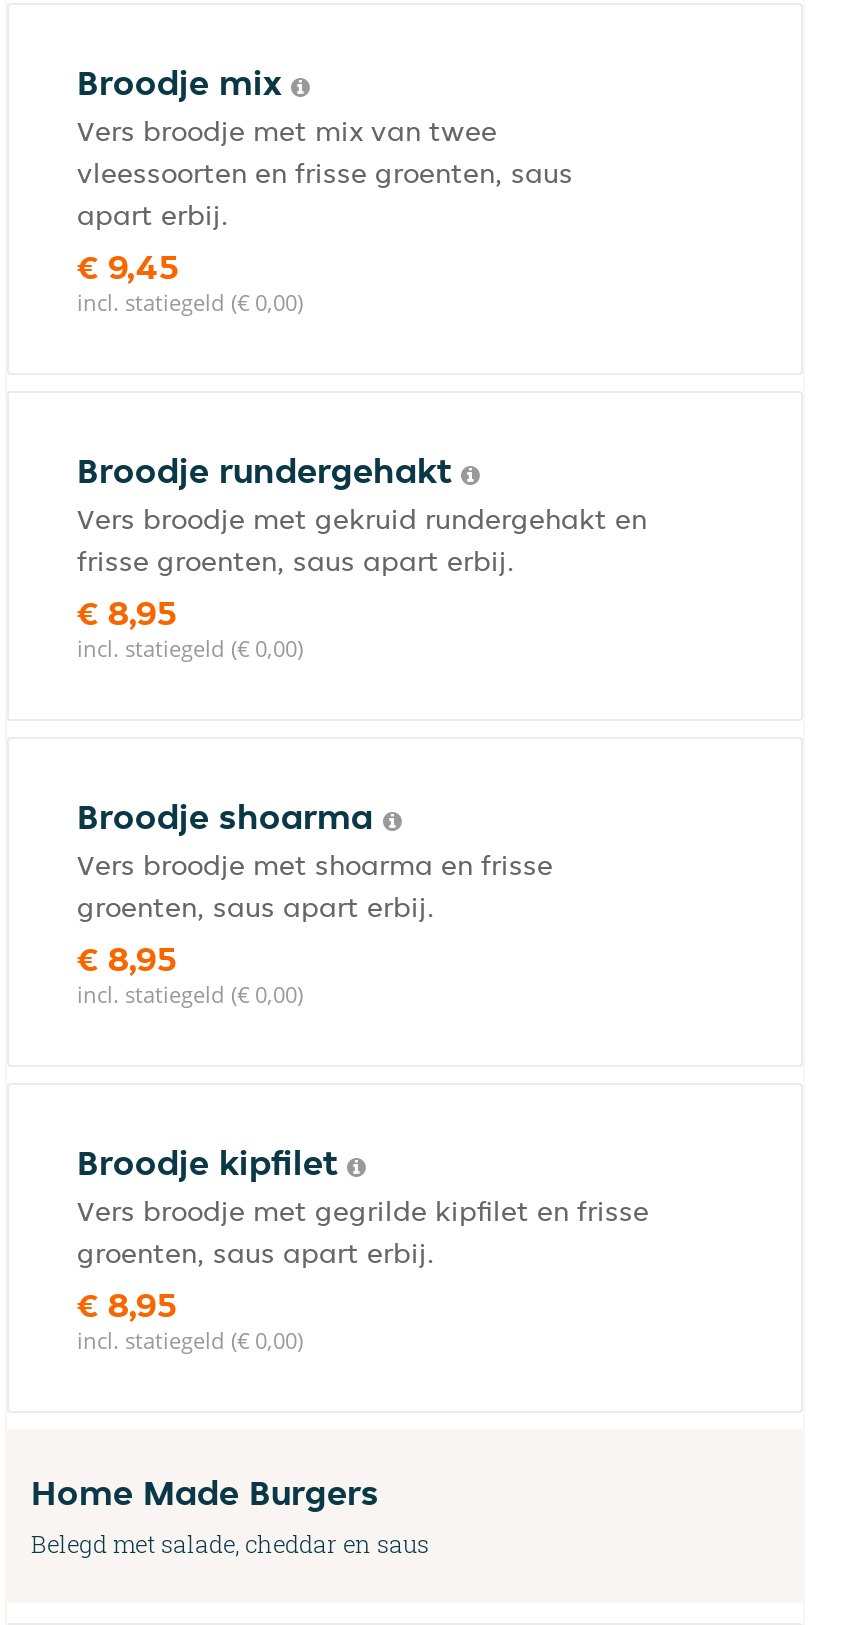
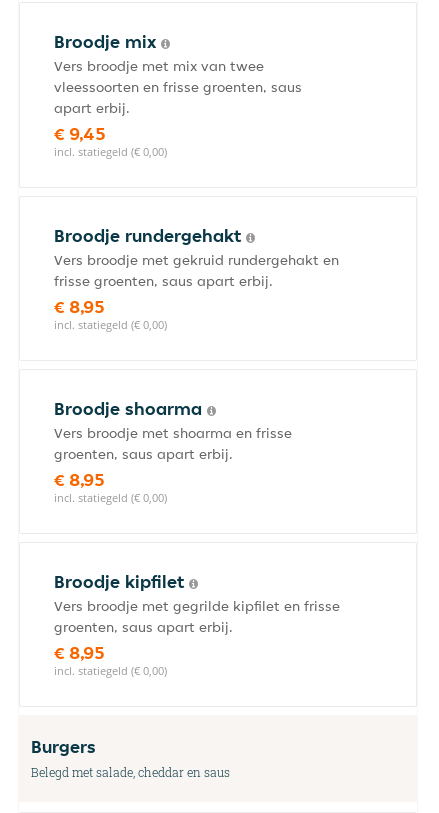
[31,1469,379,1515] Home Made Burgers -> [31,735,96,758] Burgers

